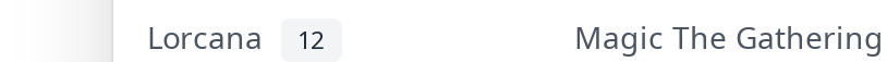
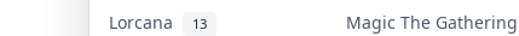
[147,15,324,57] Lorcana 12 -> [108,10,206,33] Lorcana 13

